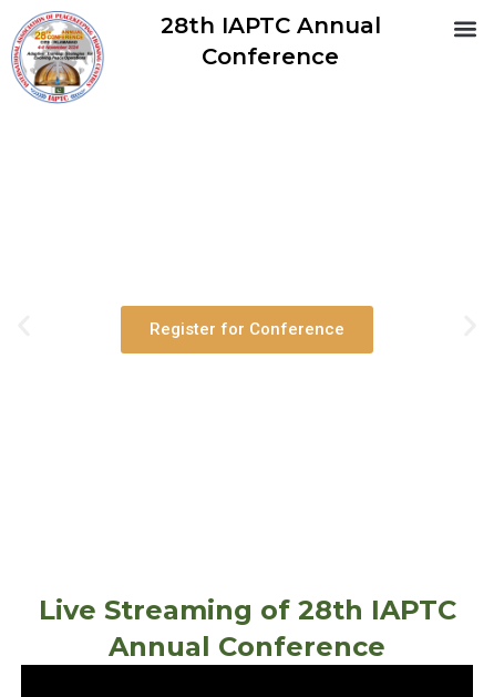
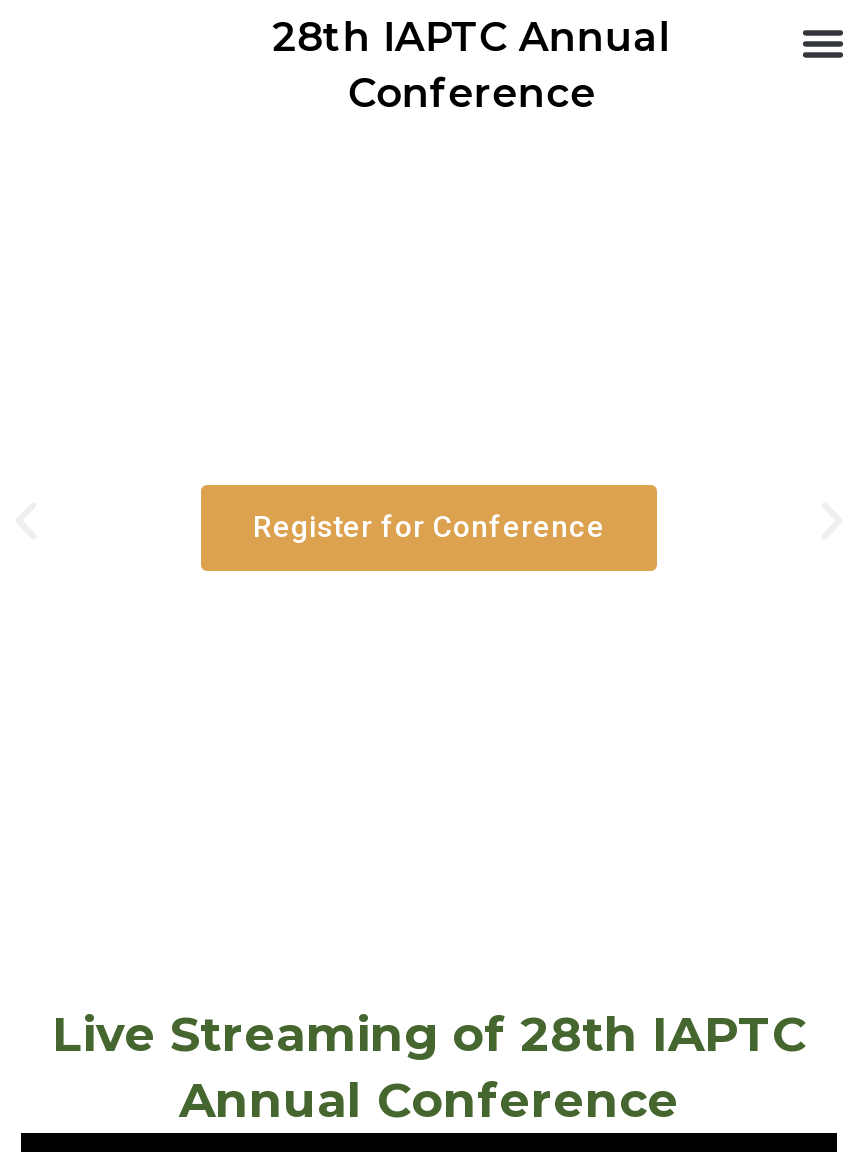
[10,10,104,104] [image] -> none

